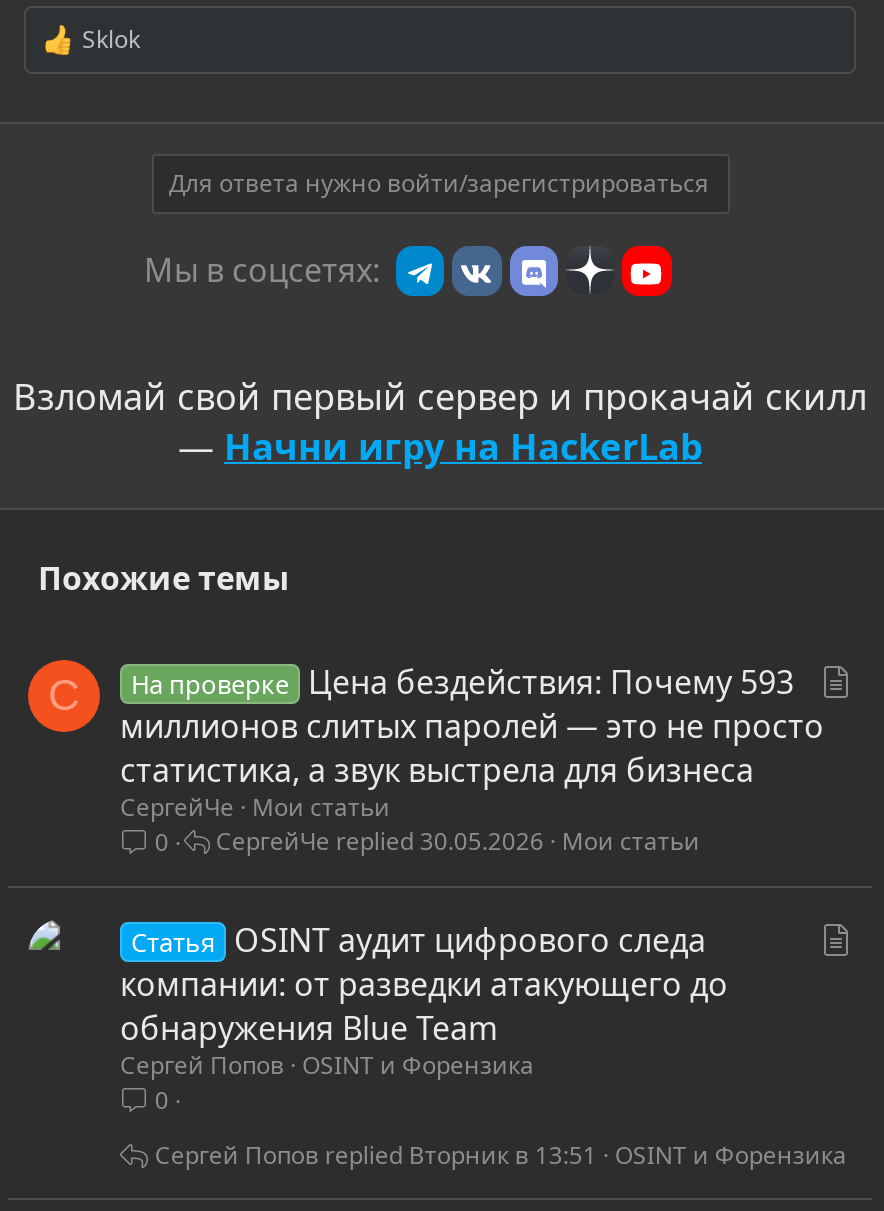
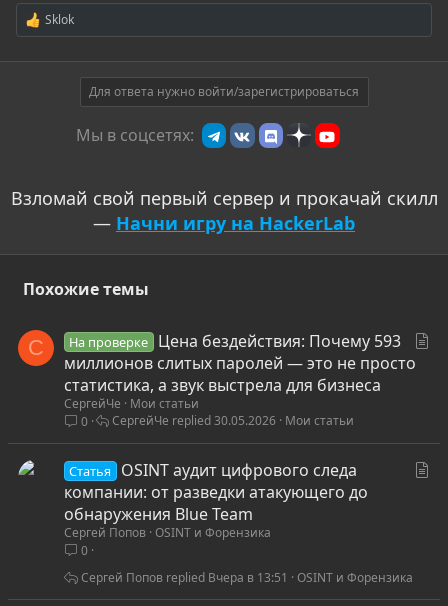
[409,1137,597,1171] Вторник в 13:51 -> [208,569,288,586] Вчера в 13:51

